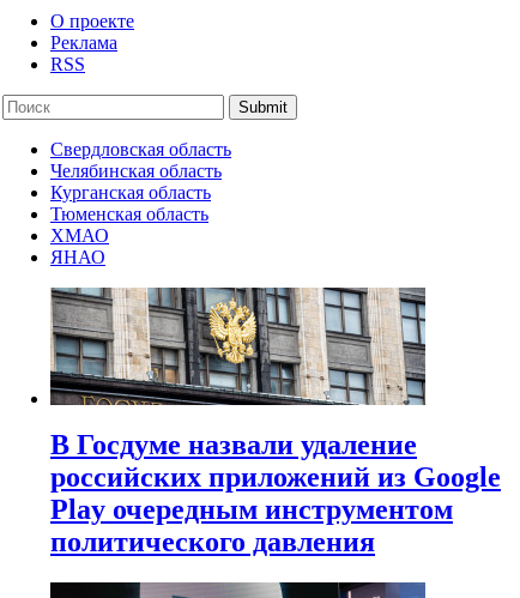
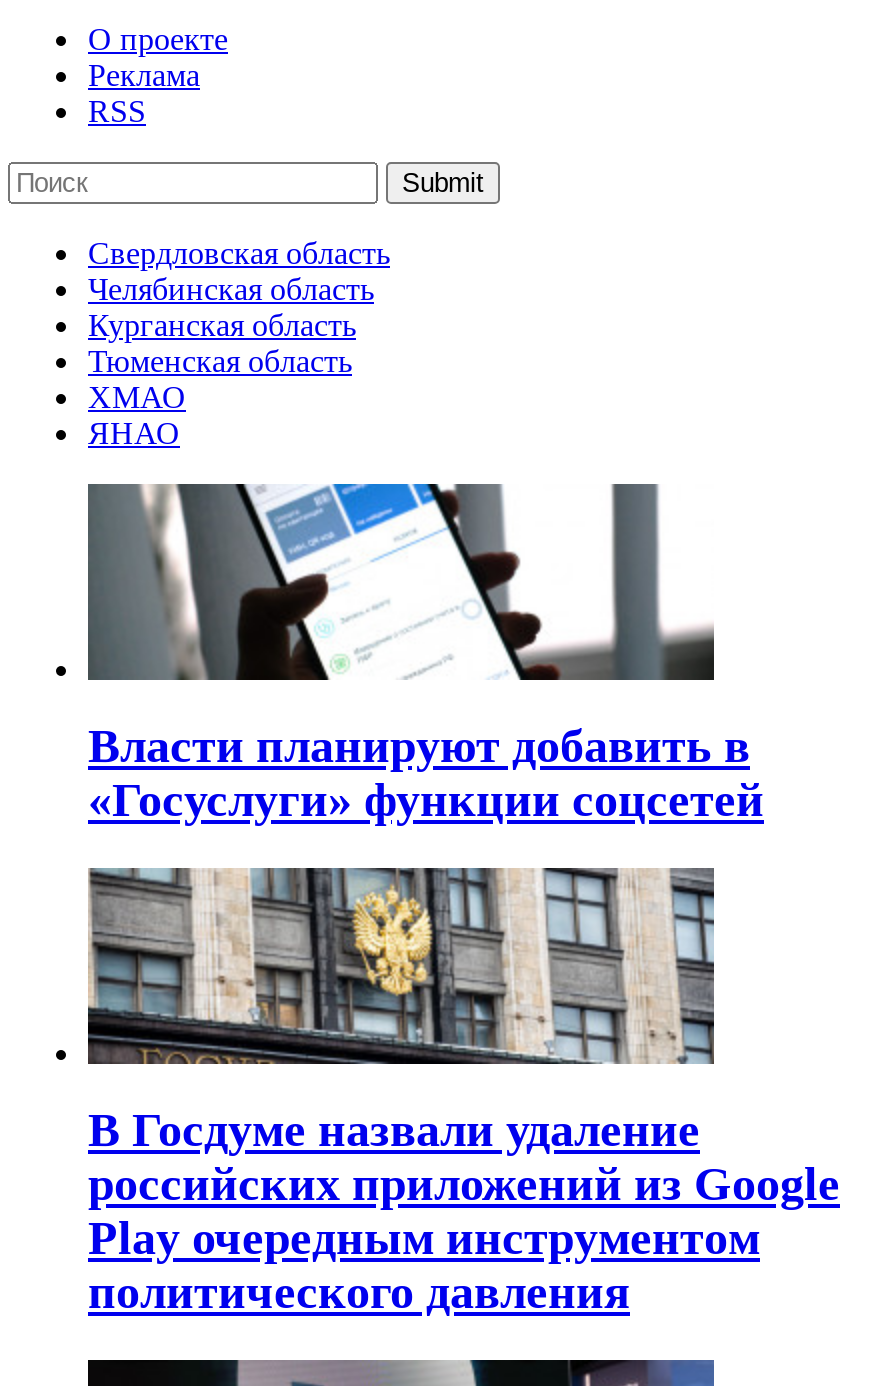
none -> [88,482,764,826] [image] | Власти планируют добавить в | «Госуслуги» функции соцсетей

